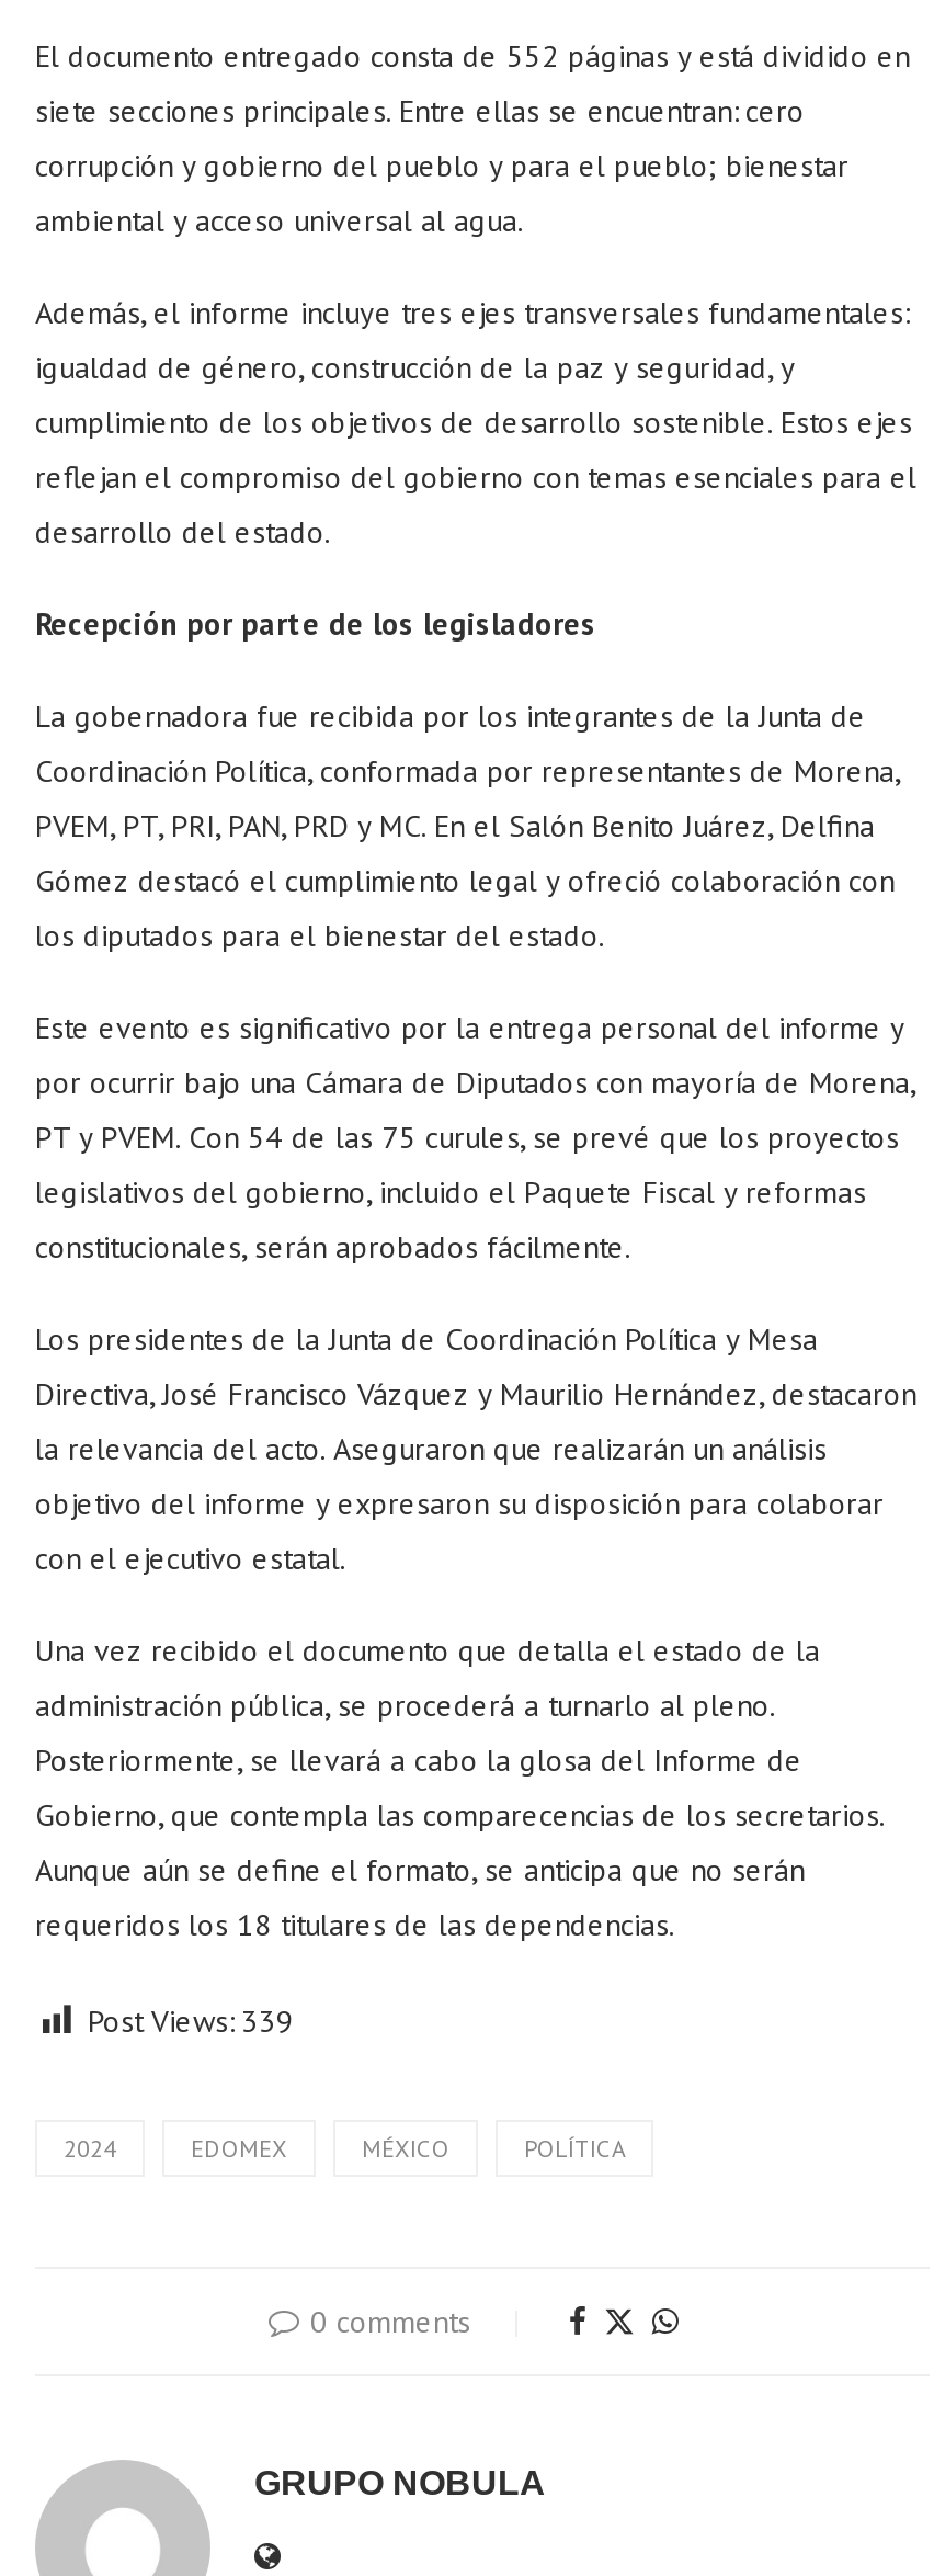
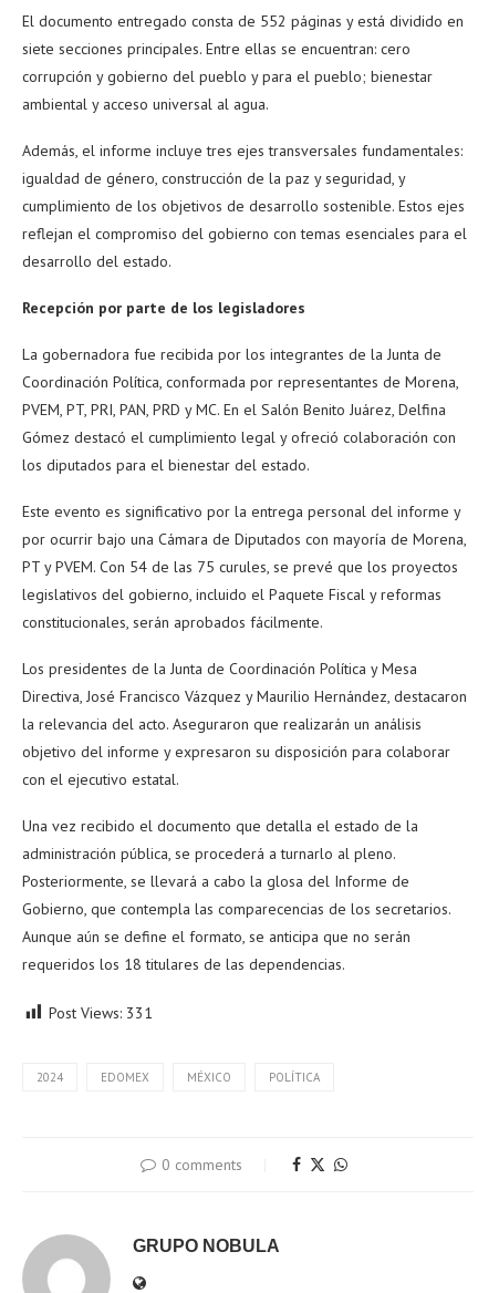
[88,2001,294,2041] Post Views: 339 -> [49,1003,153,1023] Post Views: 331

